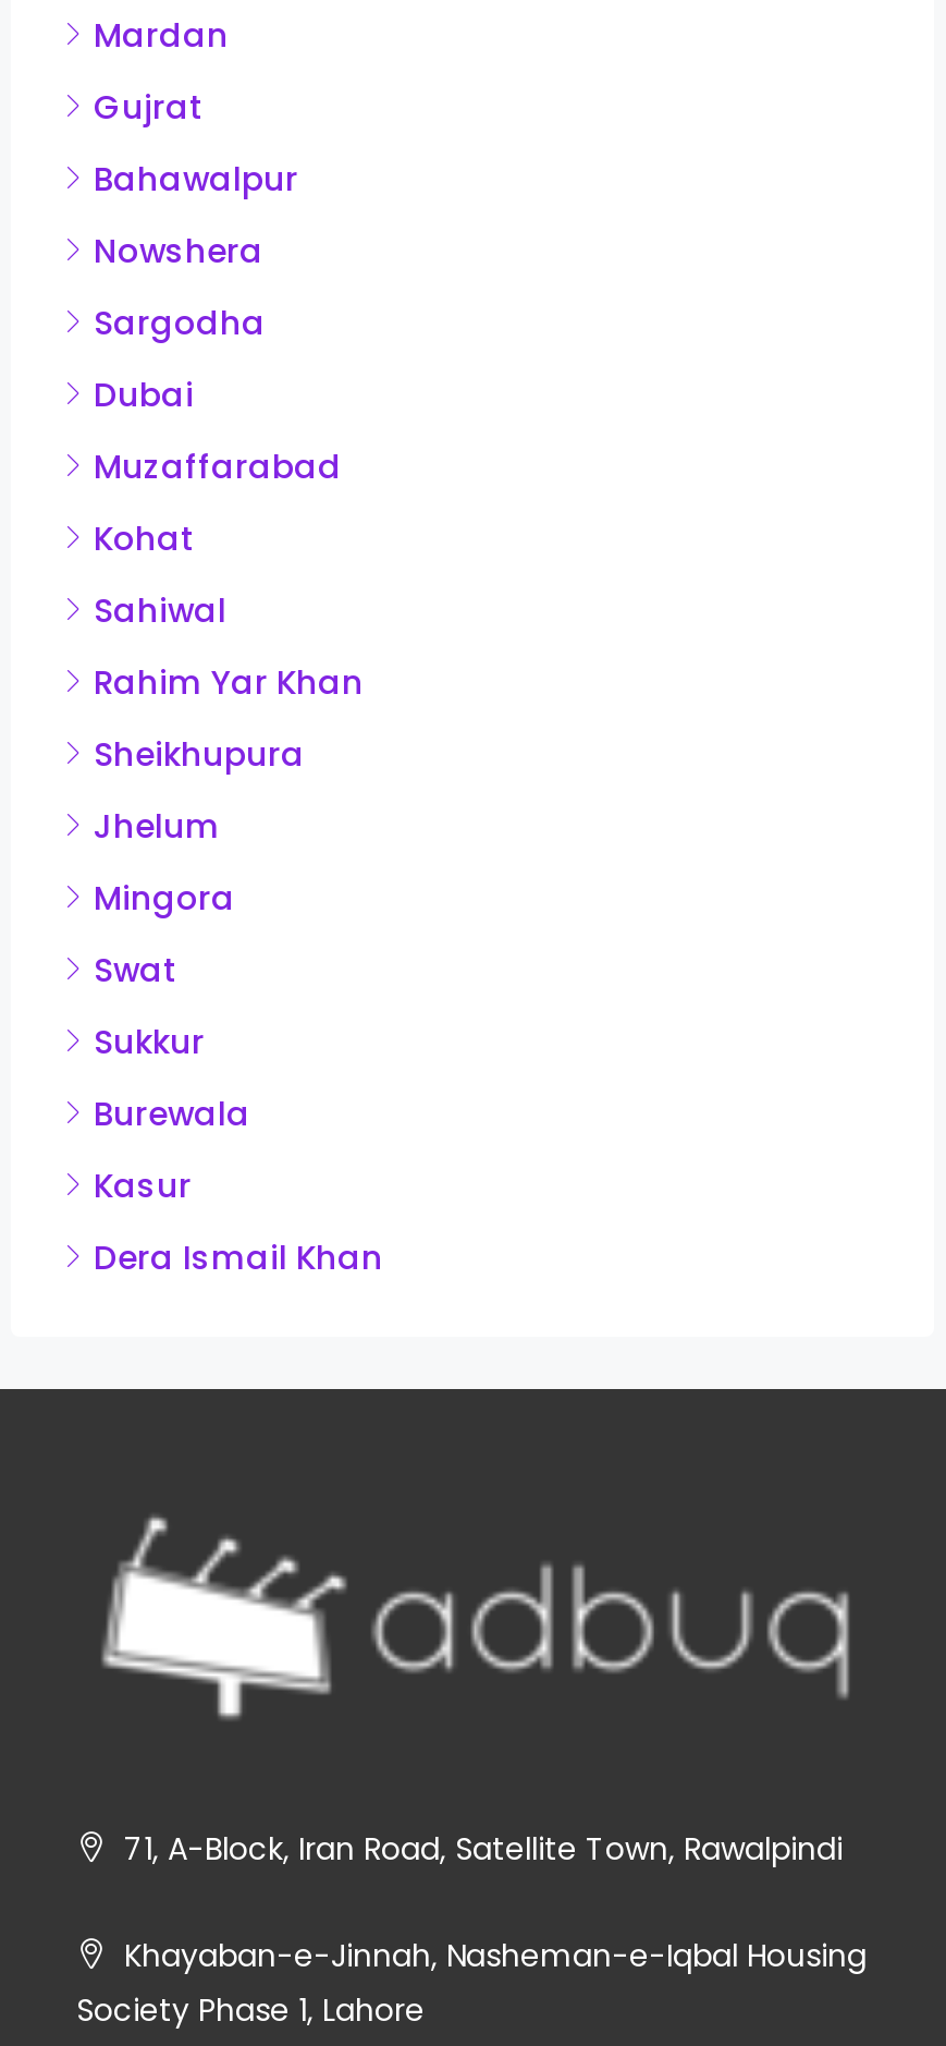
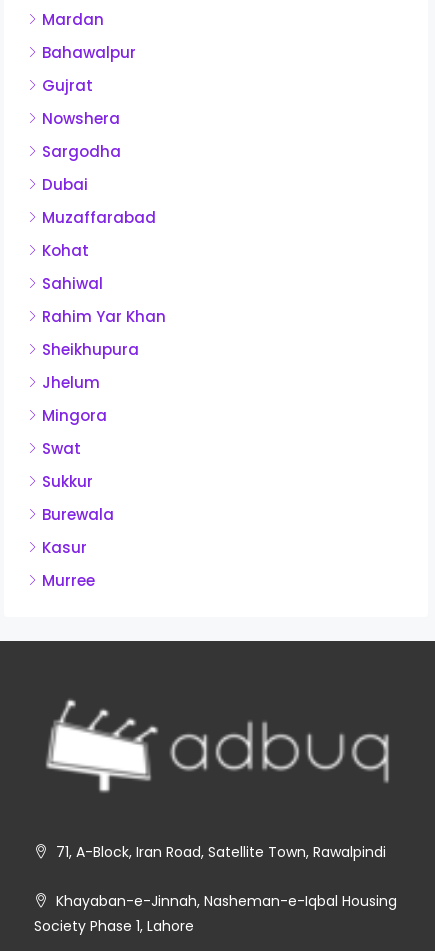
moved [94,83,205,129] -> [42,75,93,96]: Gujrat
moved [94,155,298,201] -> [42,42,136,63]: Bahawalpur
[94,1234,383,1279] Dera Ismail Khan -> [42,570,95,591] Murree

